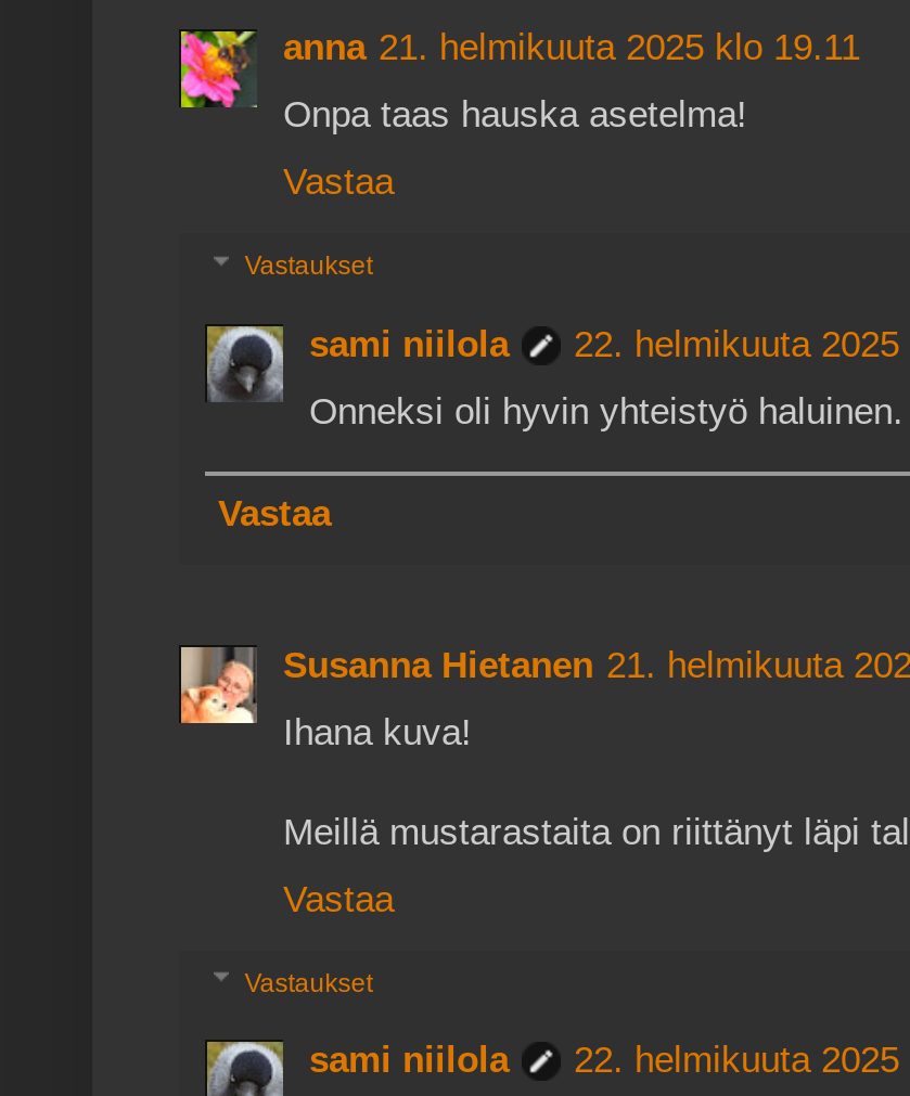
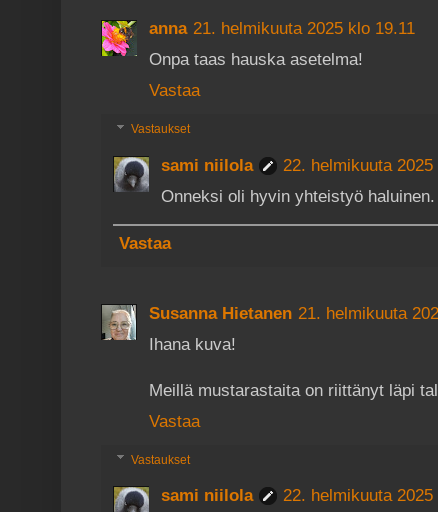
[179,647,259,725] [image] -> [101,304,137,341] [image]

